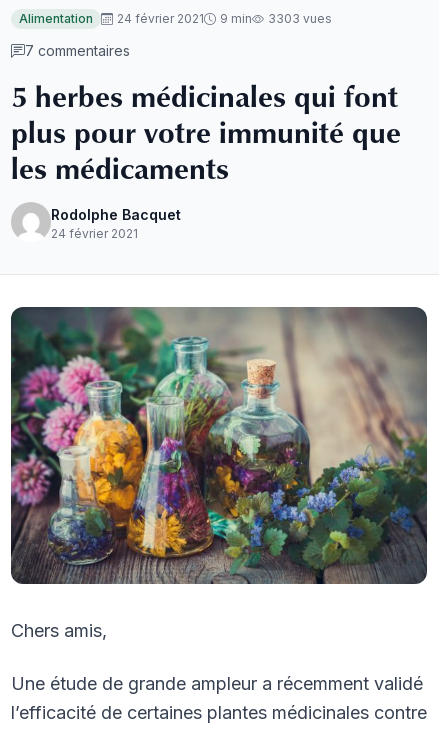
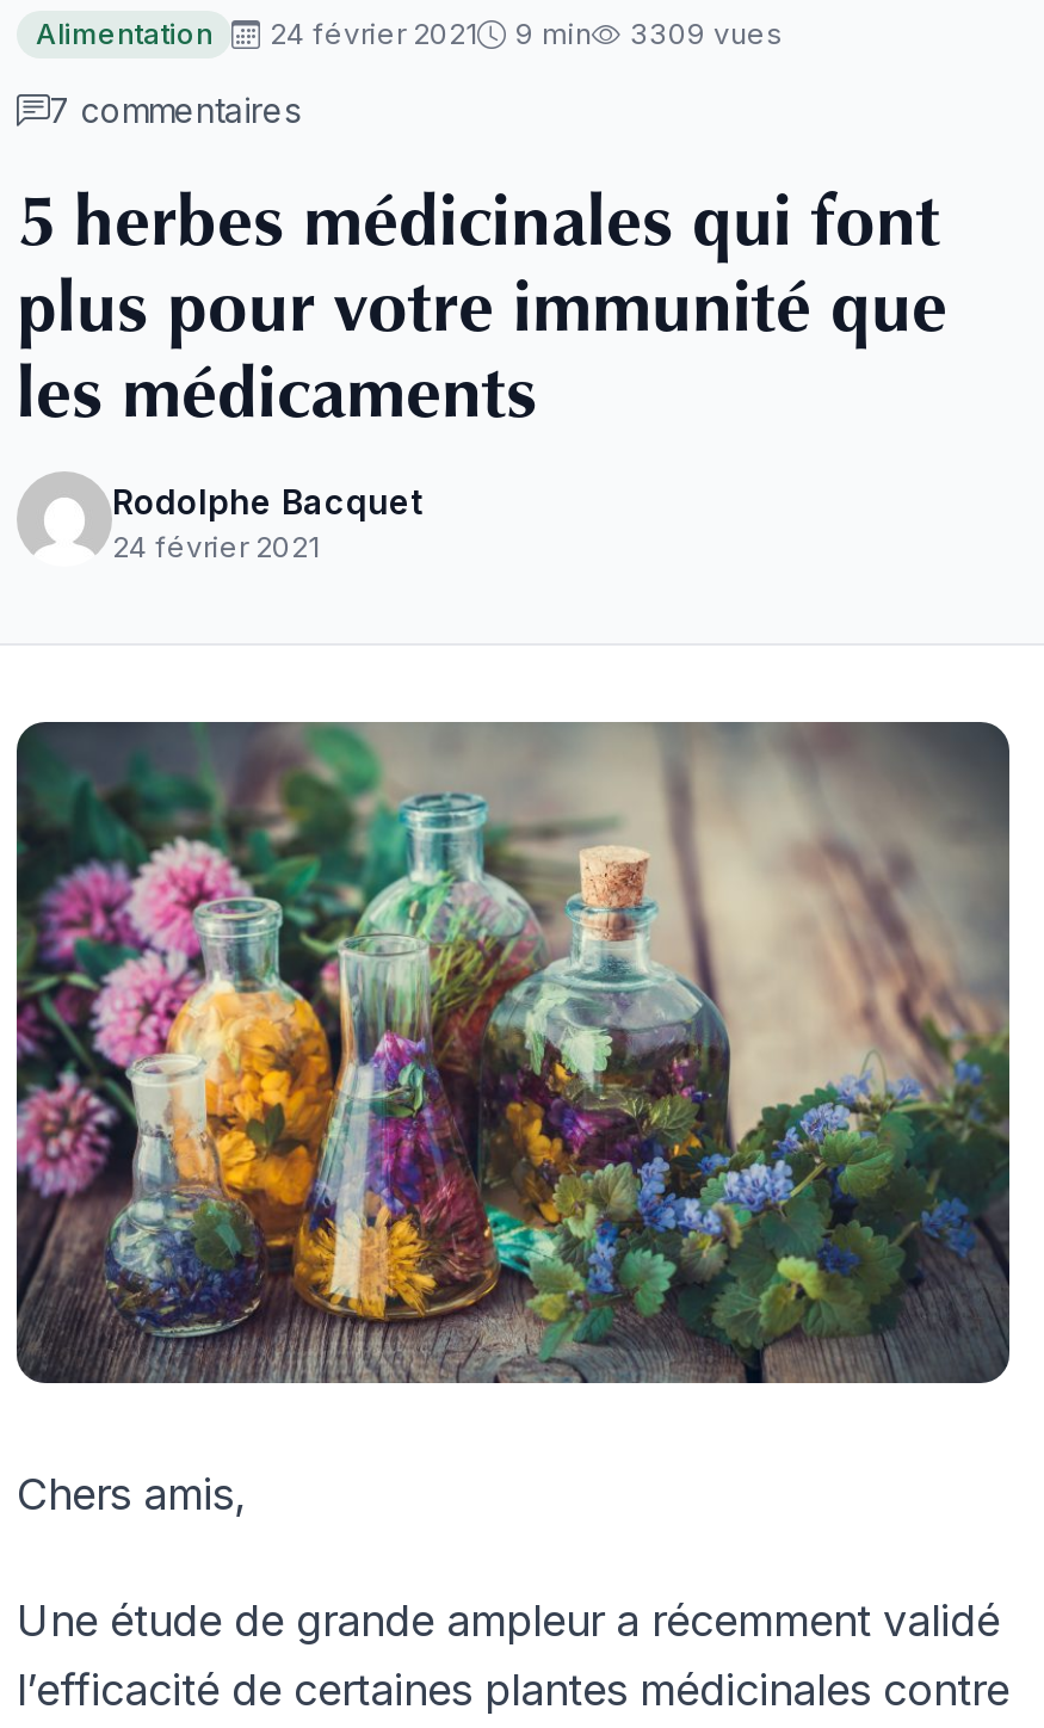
[19,11,332,26] Alimentation 24 février 2021 9 min 3303 vues -> [36,16,783,51] Alimentation 24 février 2021 9 min 3309 vues

